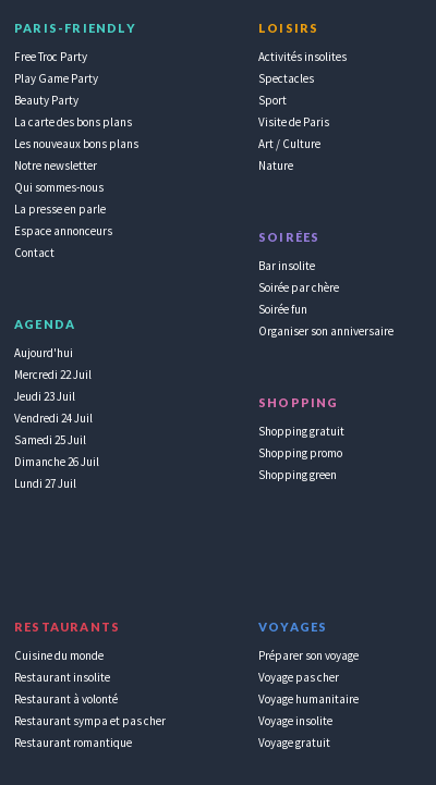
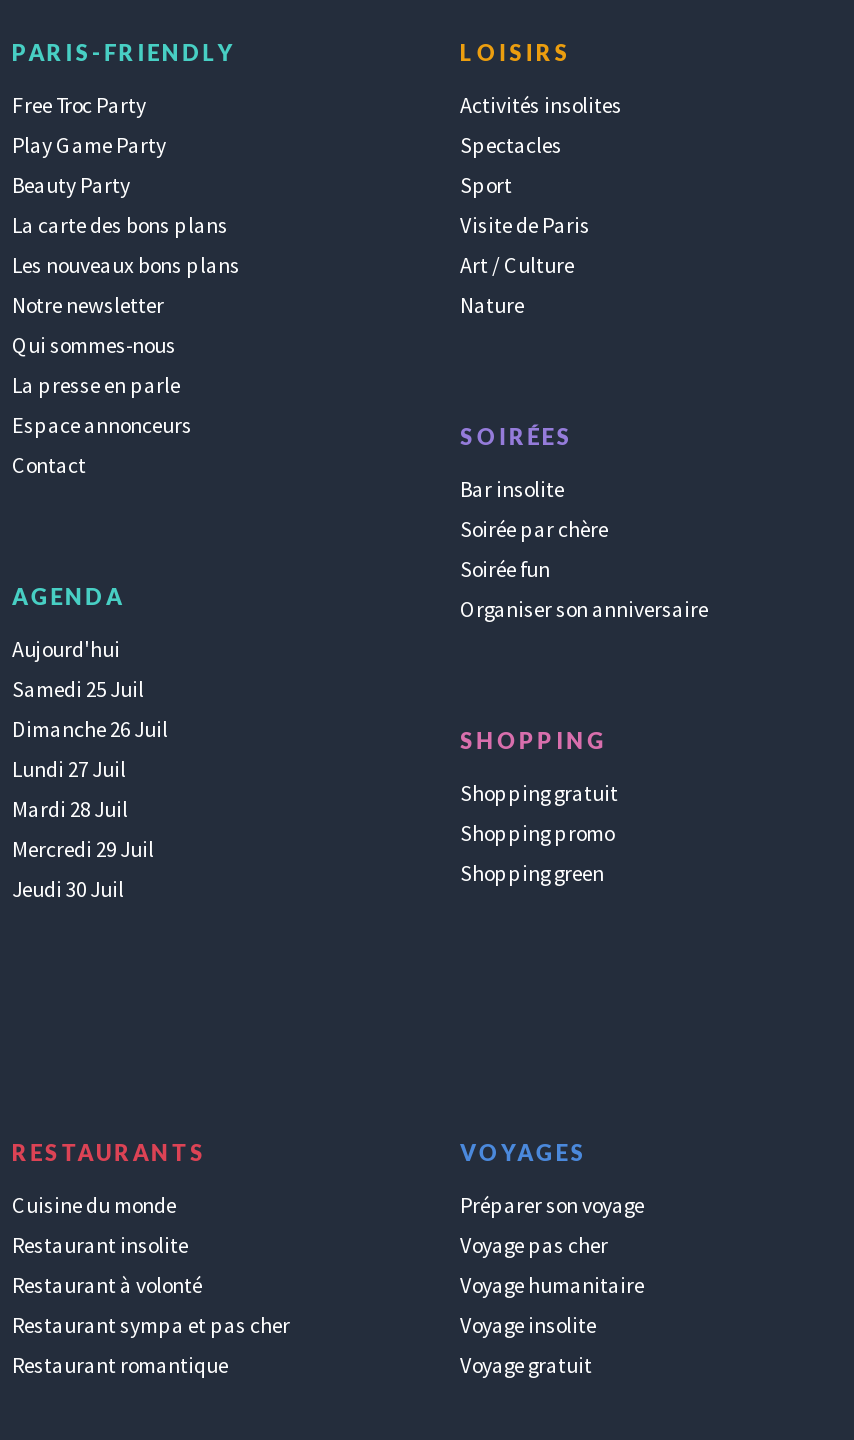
[14,366,93,425] Mercredi 22 Juil | Jeudi 23 Juil | Vendredi 24 Juil -> none
none -> [12,794,154,902] Mardi 28 Juil | Mercredi 29 Juil | Jeudi 30 Juil
moved [14,432,99,490] -> [12,674,168,782]: Samedi 25 Juil | Dimanche 26 Juil | Lundi 27 Juil

